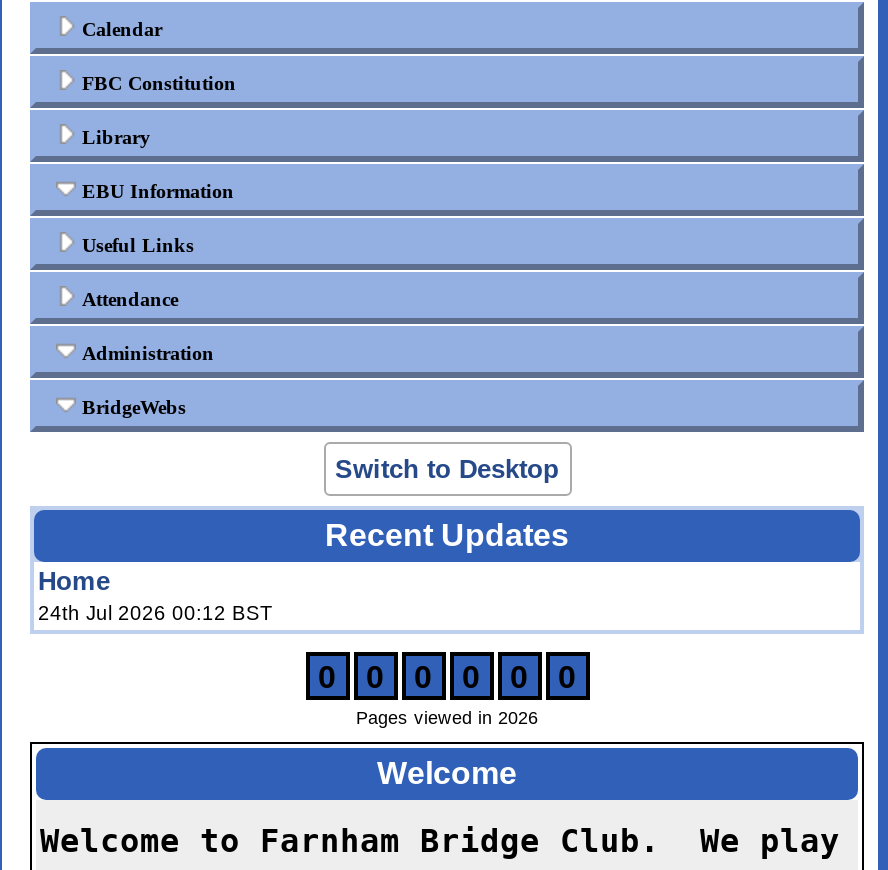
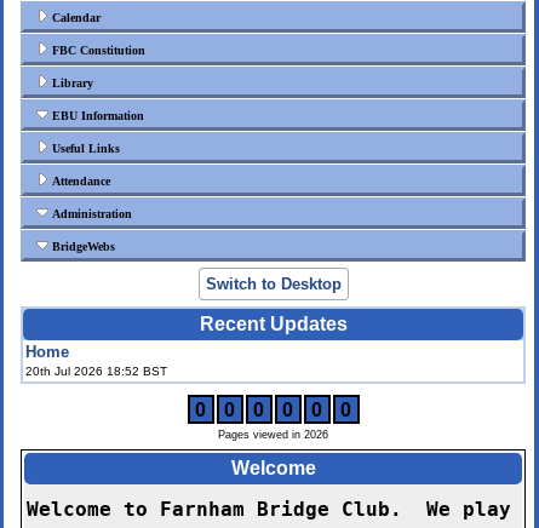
[38,602,272,624] 24th Jul 2026 00:12 BST -> [25,365,167,378] 20th Jul 2026 18:52 BST

